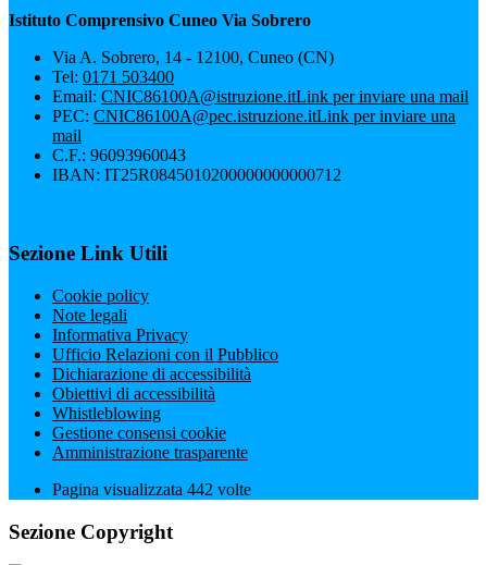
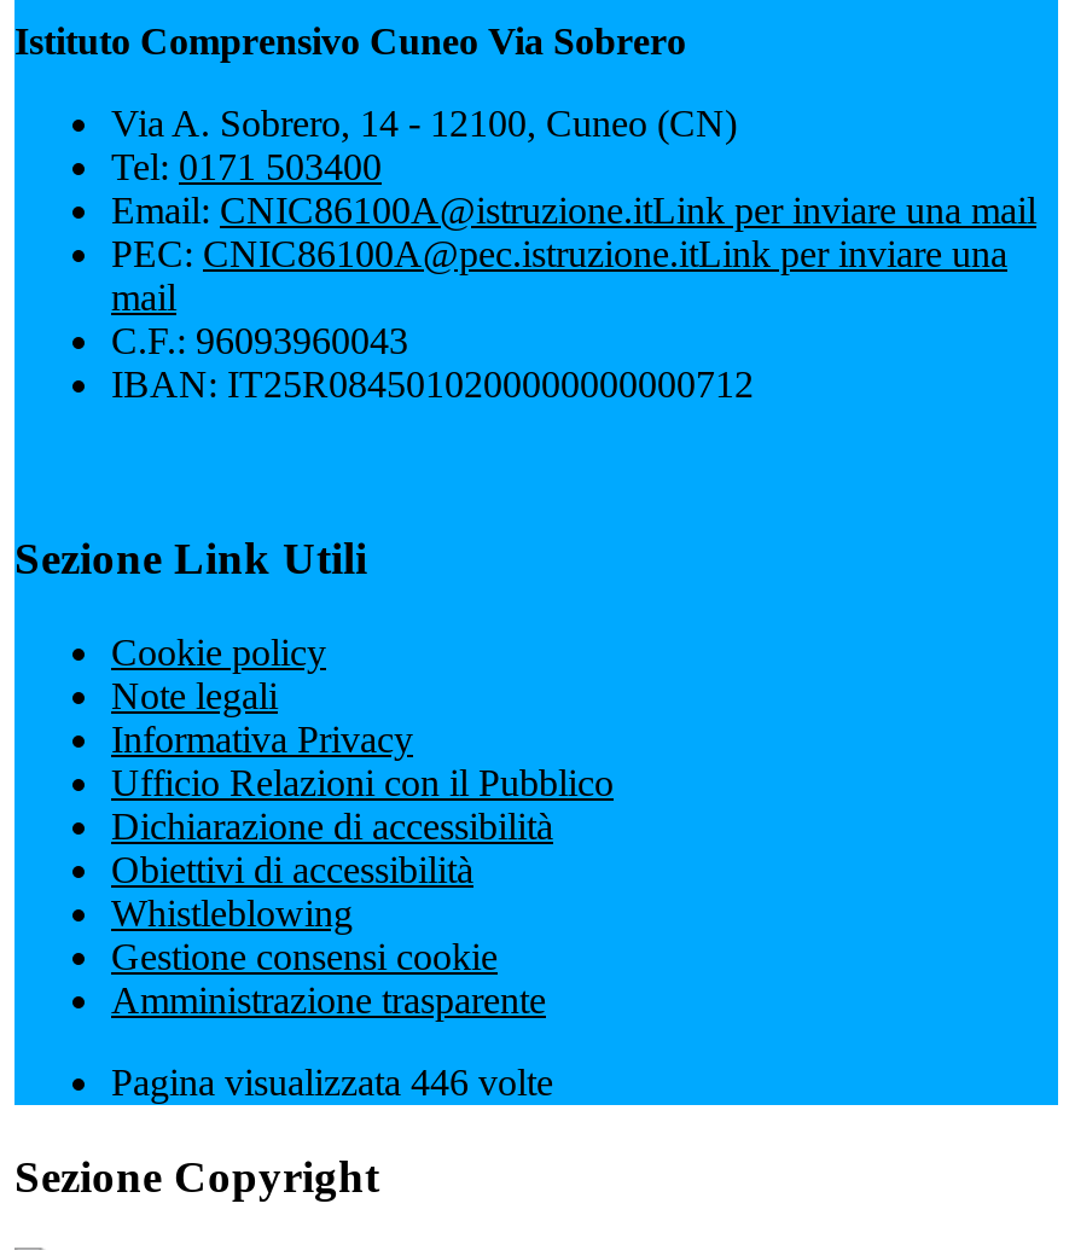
[52,480,251,499] Pagina visualizzata 442 volte -> [111,1062,553,1103] Pagina visualizzata 446 volte

